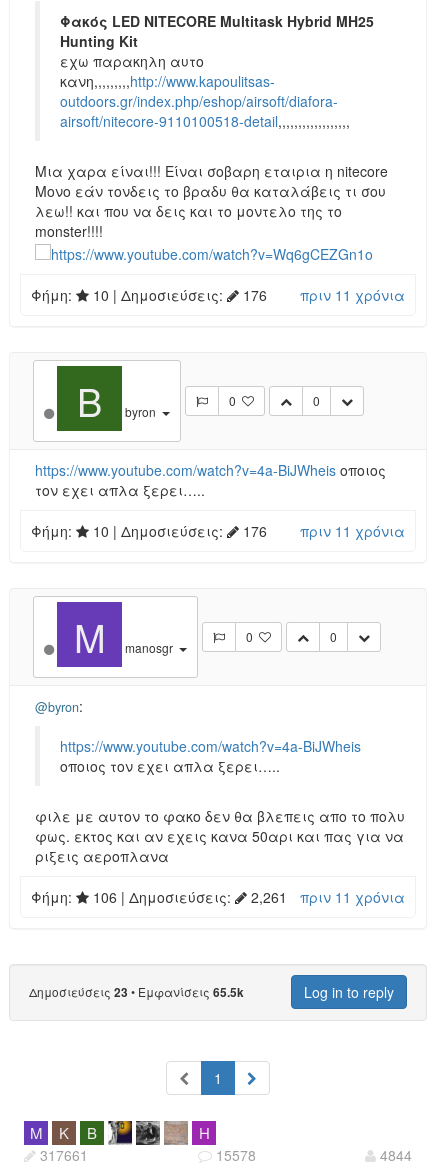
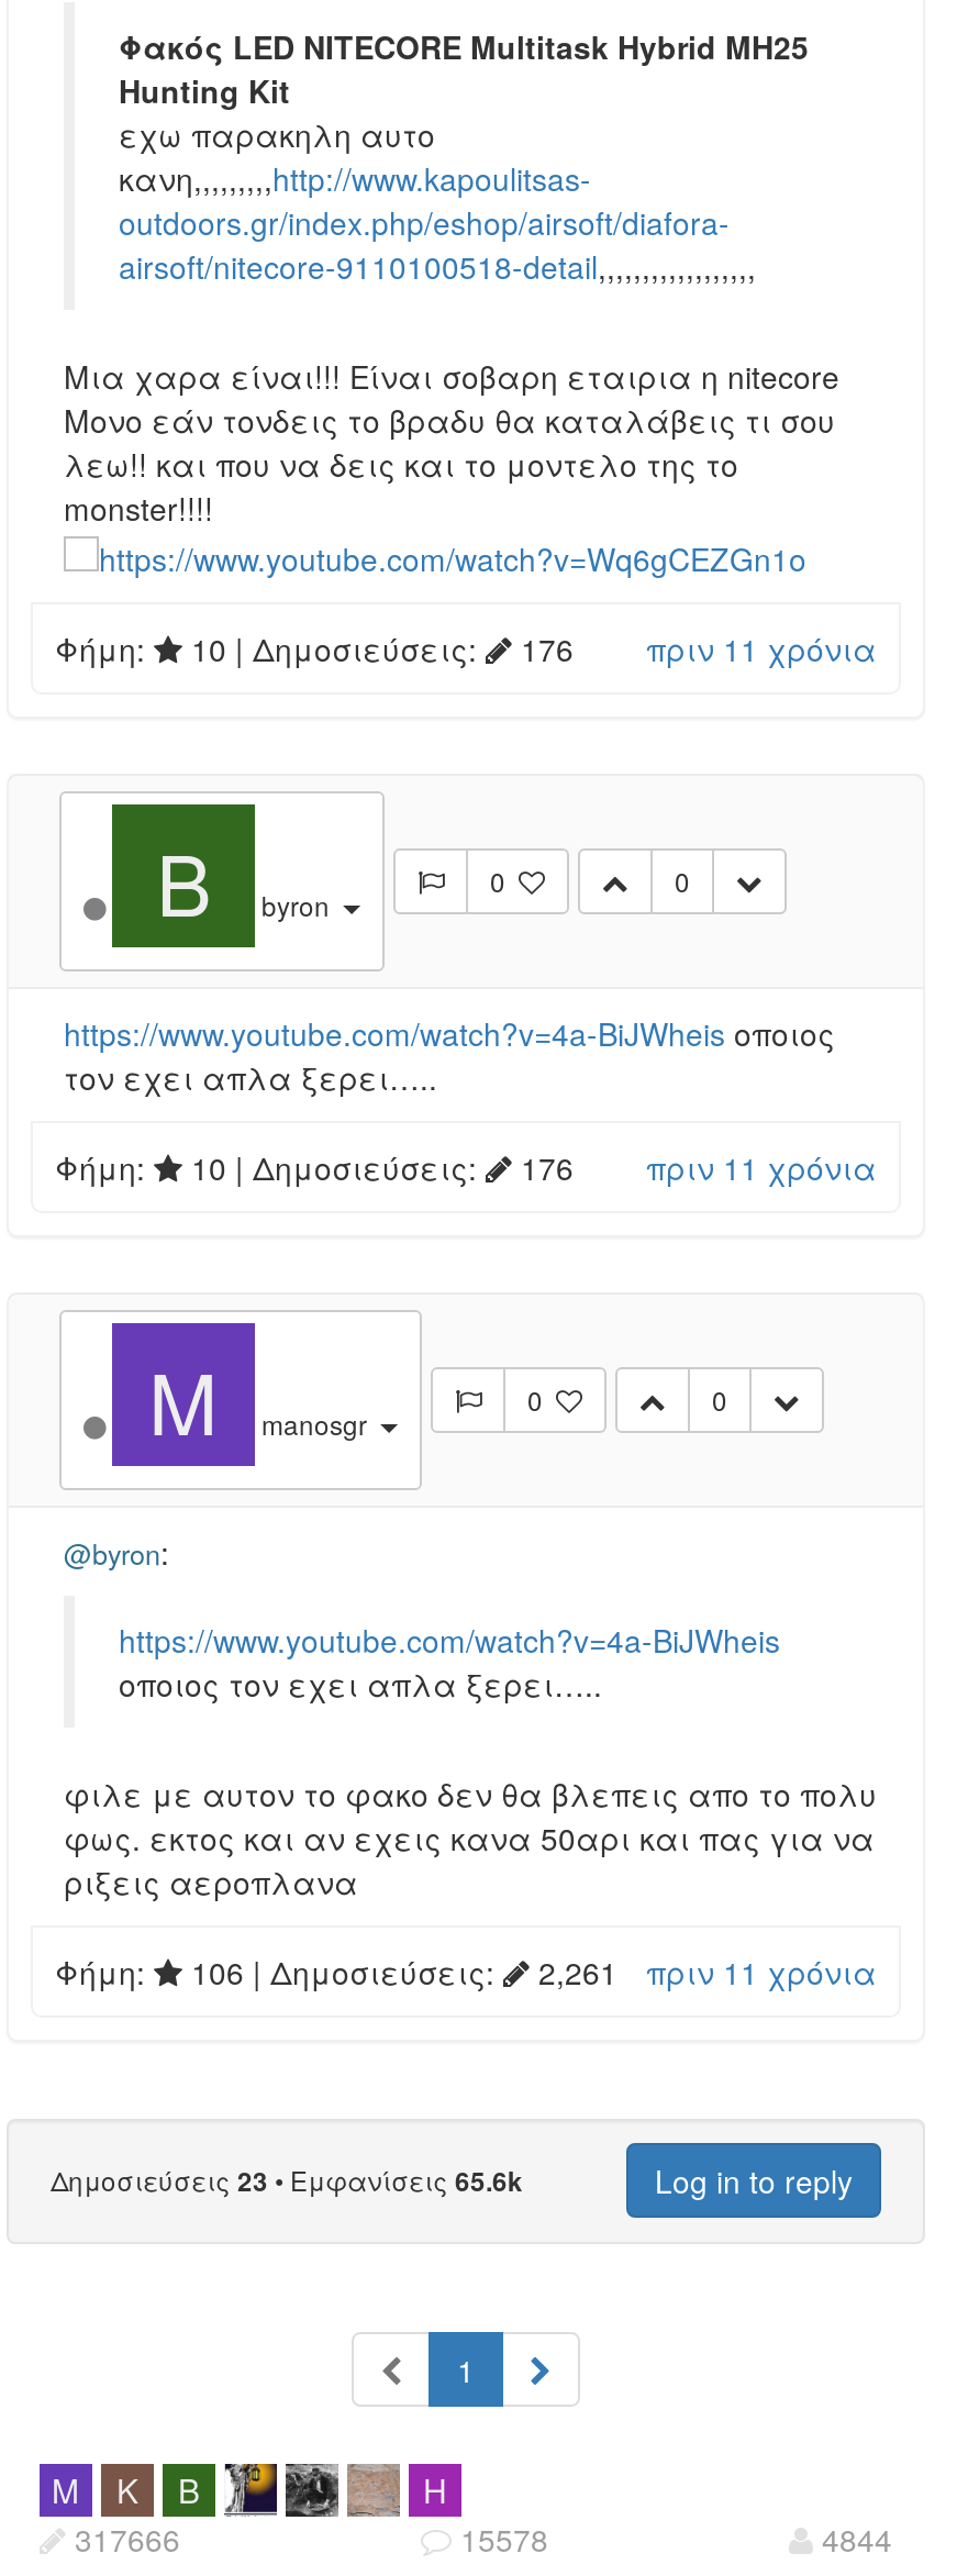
[29,983,244,1001] Δημοσιεύσεις 23 • Εμφανίσεις 65.5k -> [51,2160,523,2200] Δημοσιεύσεις 23 • Εμφανίσεις 65.6k
[36,1145,88,1165] 317661 -> [66,2516,180,2560] 317666

